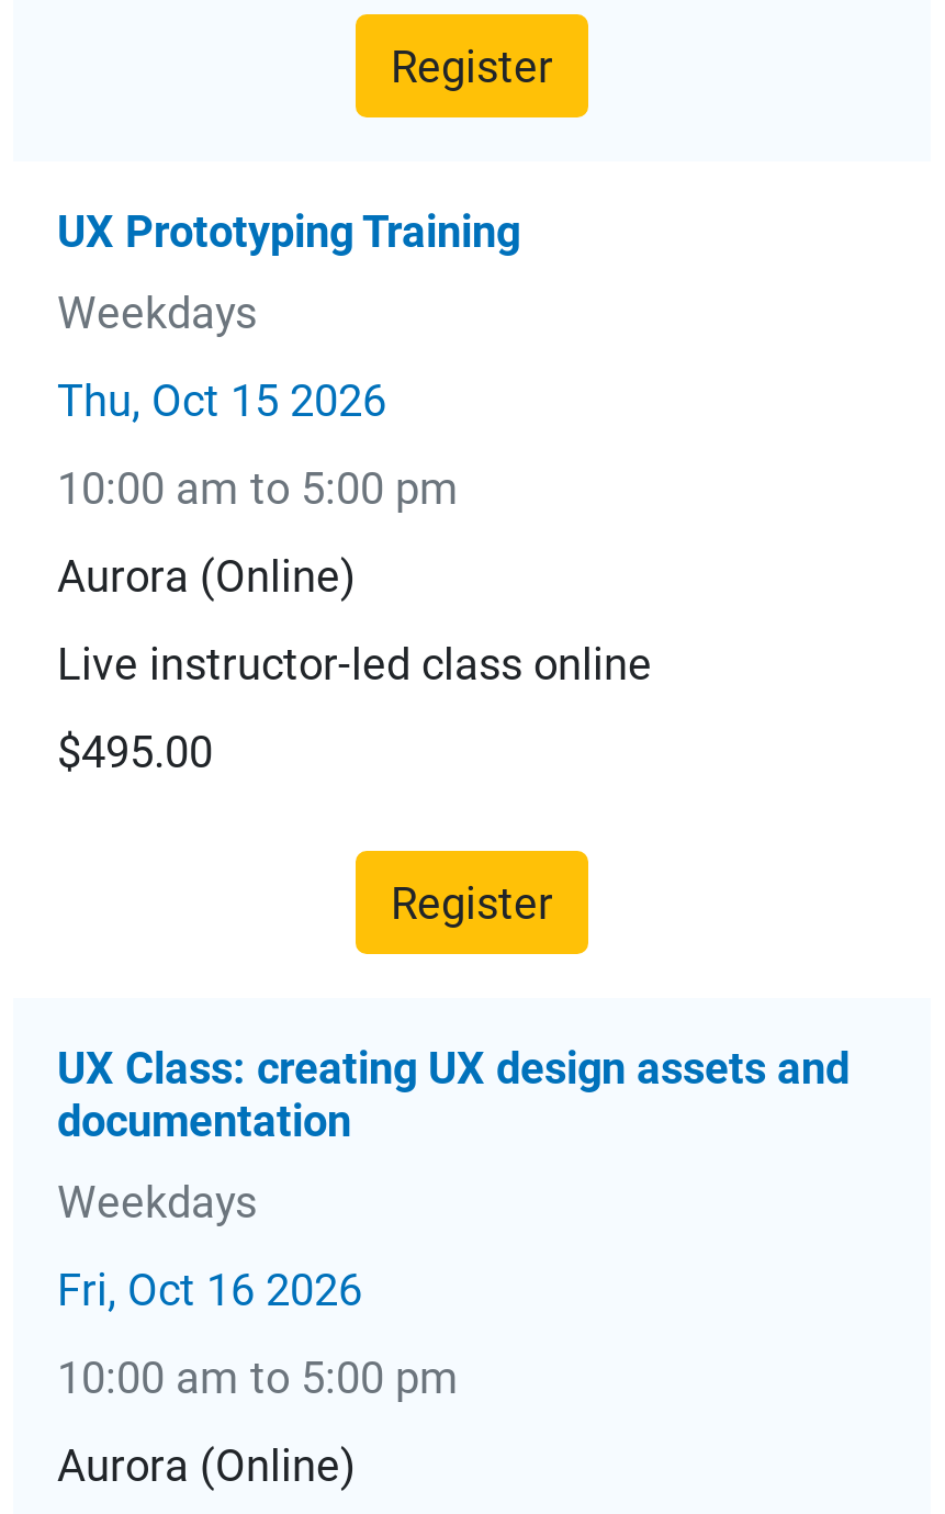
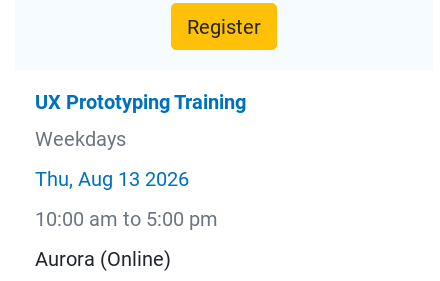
[57,375,850,1317] Thu, Oct 15 2026 | 10:00 am to 5:00 pm | Aurora (Online) | Live instructor-led class online | $495.00 | Register | UX Class: creating UX design assets and | documentation | Weekdays | Fri, Oct 16 2026 -> [35,167,189,191] Thu, Aug 13 2026

